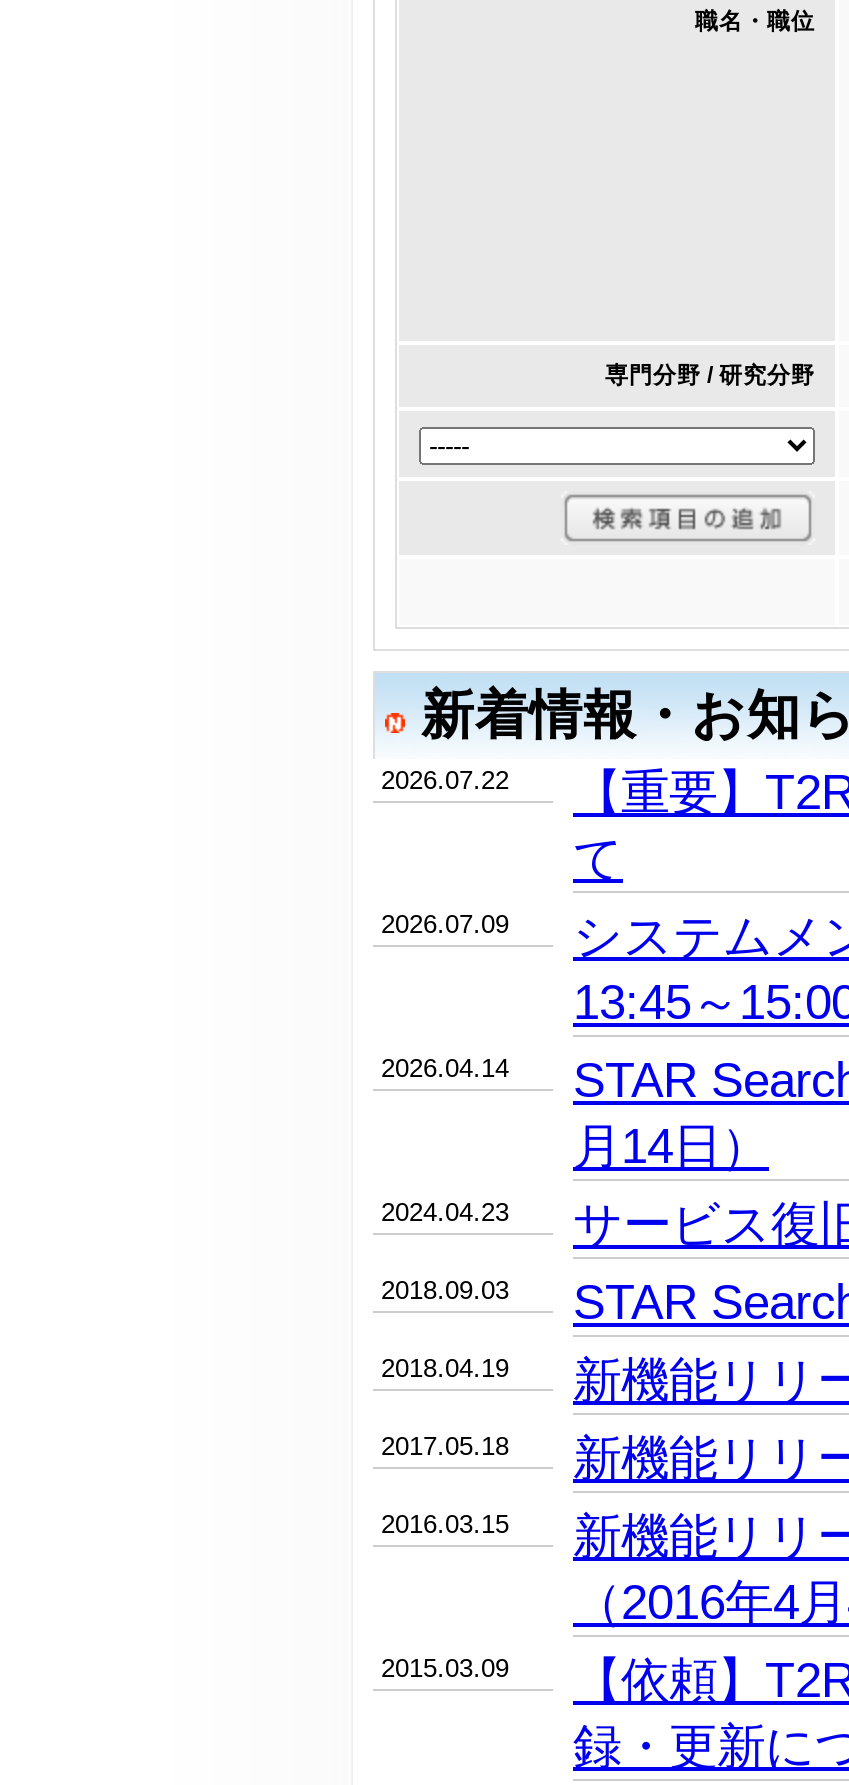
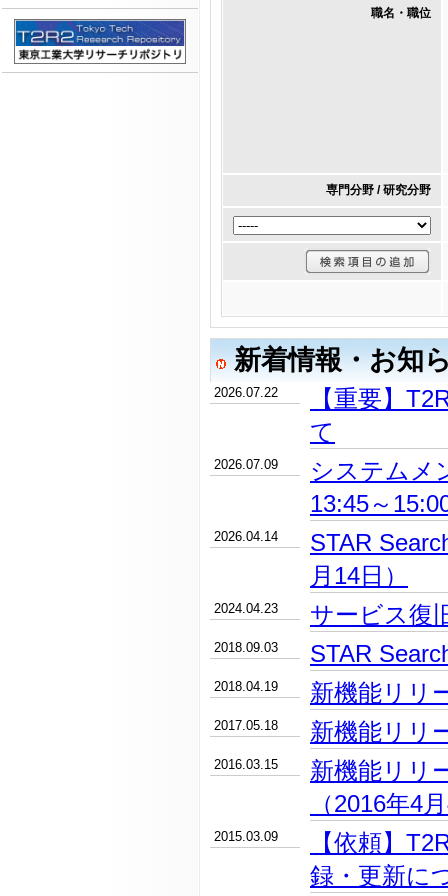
none -> [13,18,187,65] [image]

